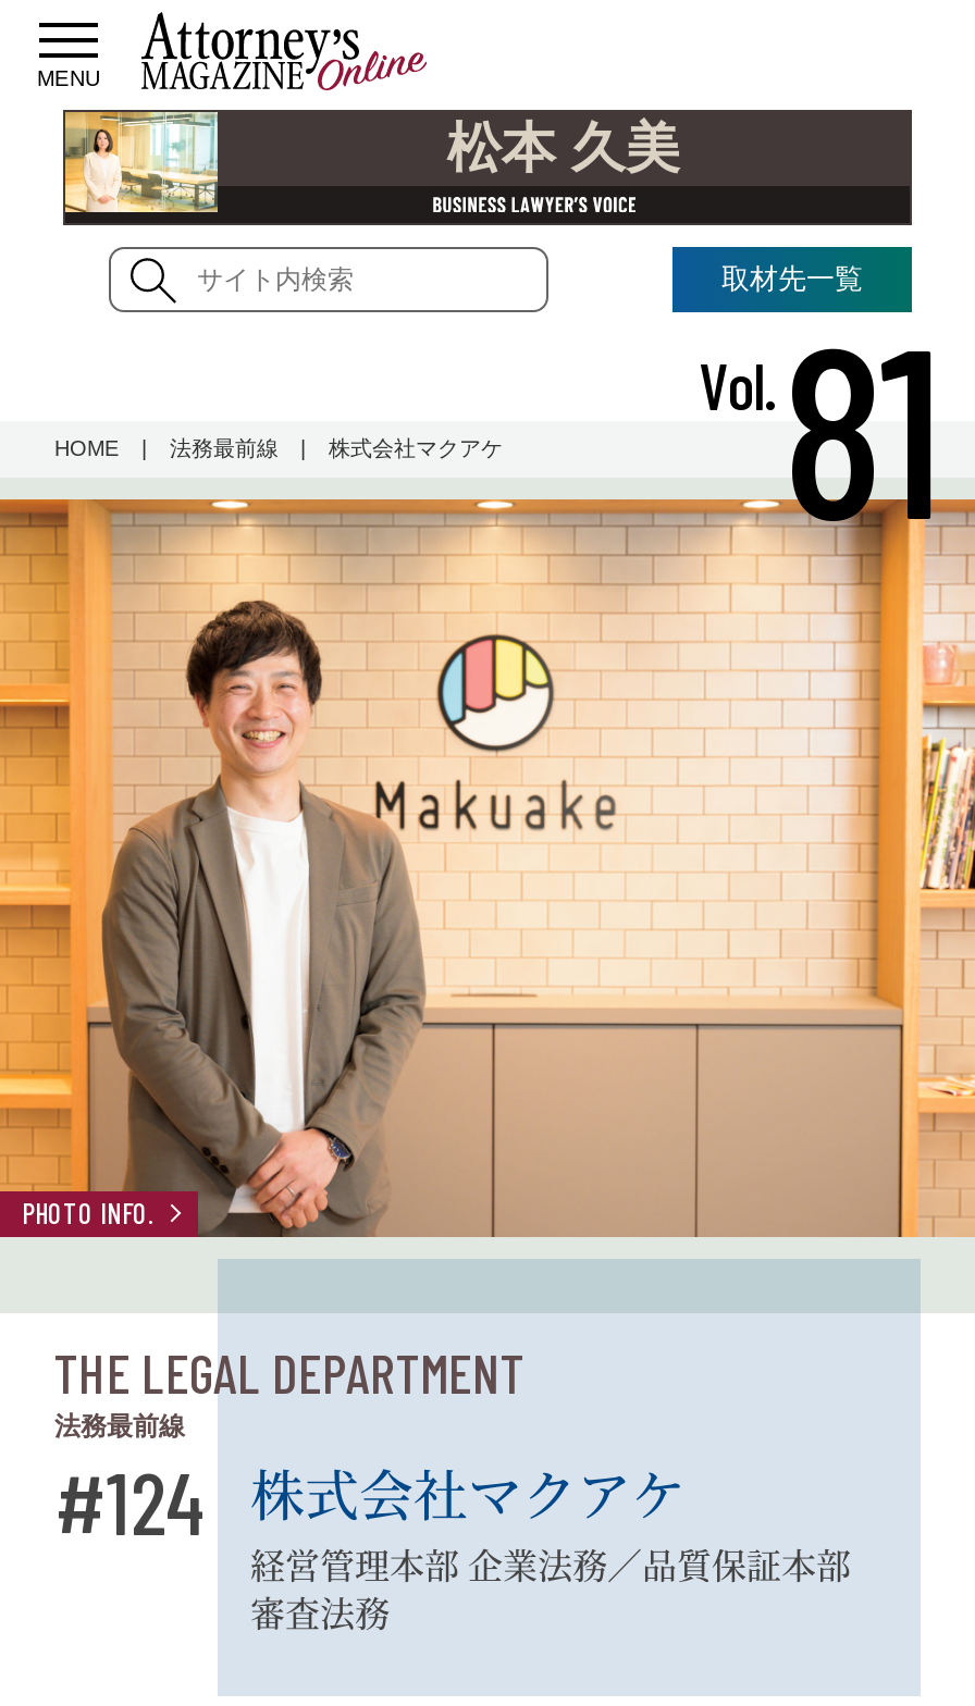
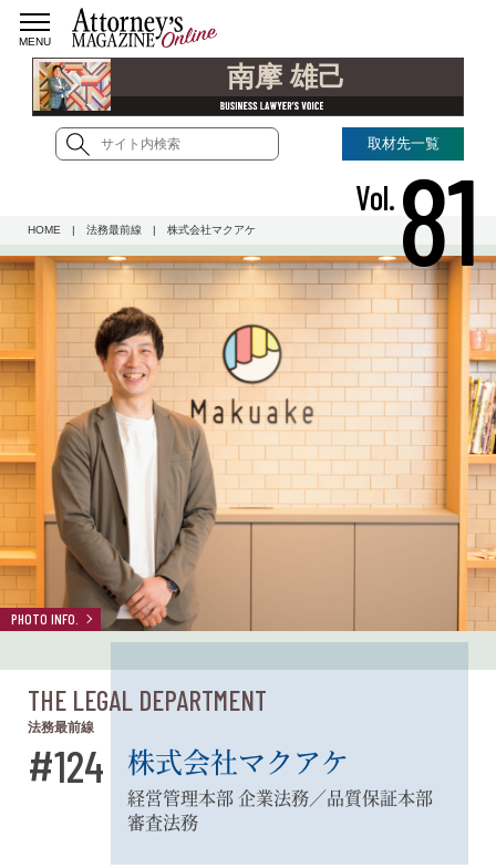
[63,110,220,214] [image] -> [32,58,112,112] [image]
[447,119,680,178] 松本 久美 -> [227,62,346,92] 南摩 雄己

